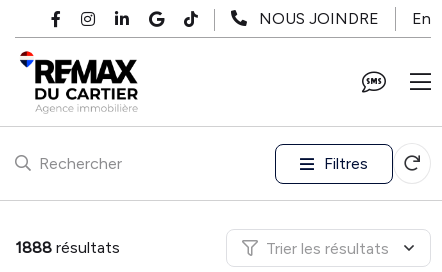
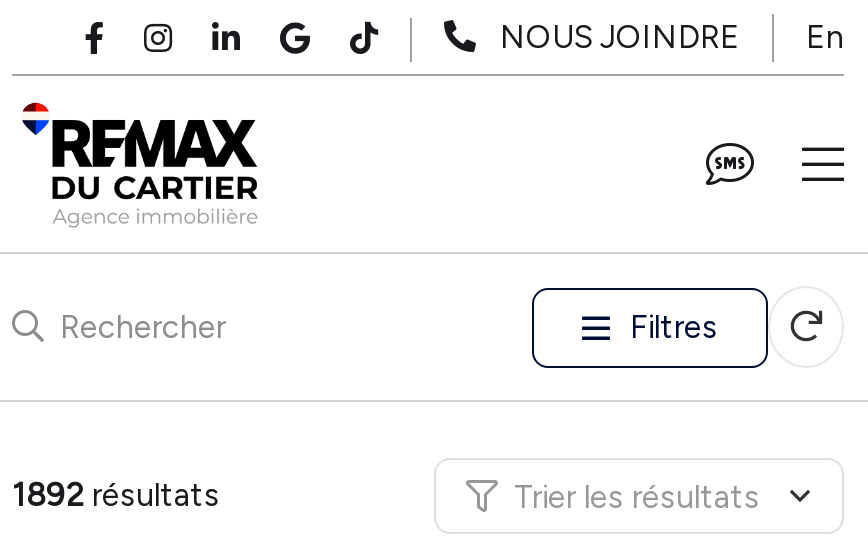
[15,238,120,257] 1888 résultats -> [12,476,220,514] 1892 résultats

